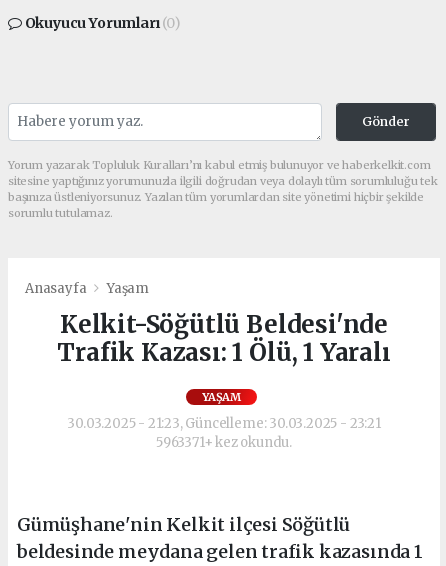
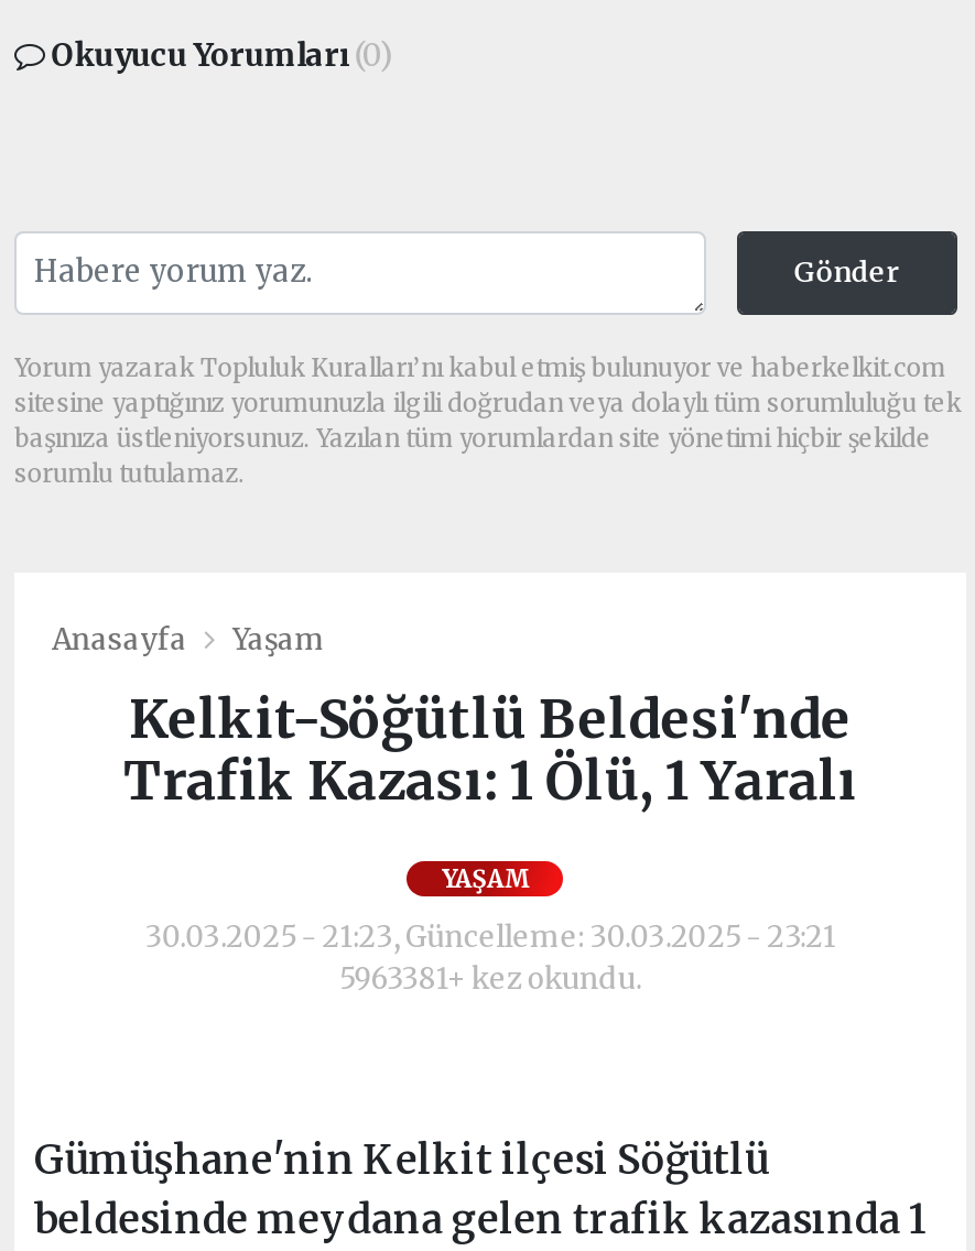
[156,434,292,451] 5963371+ kez okundu. -> [339,961,641,999] 5963381+ kez okundu.

